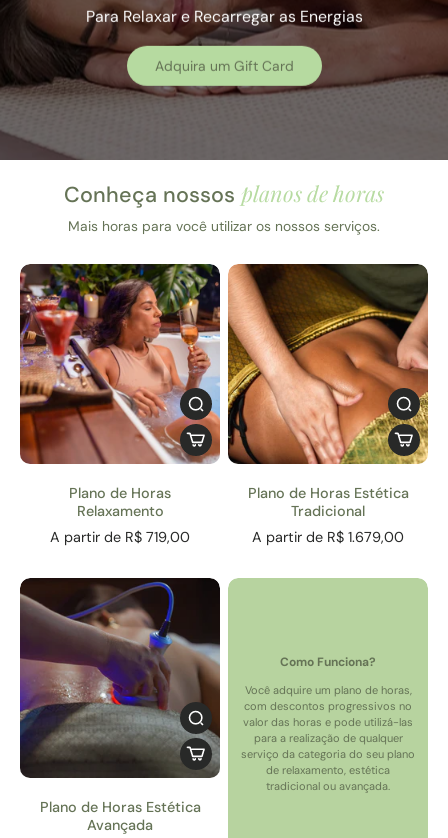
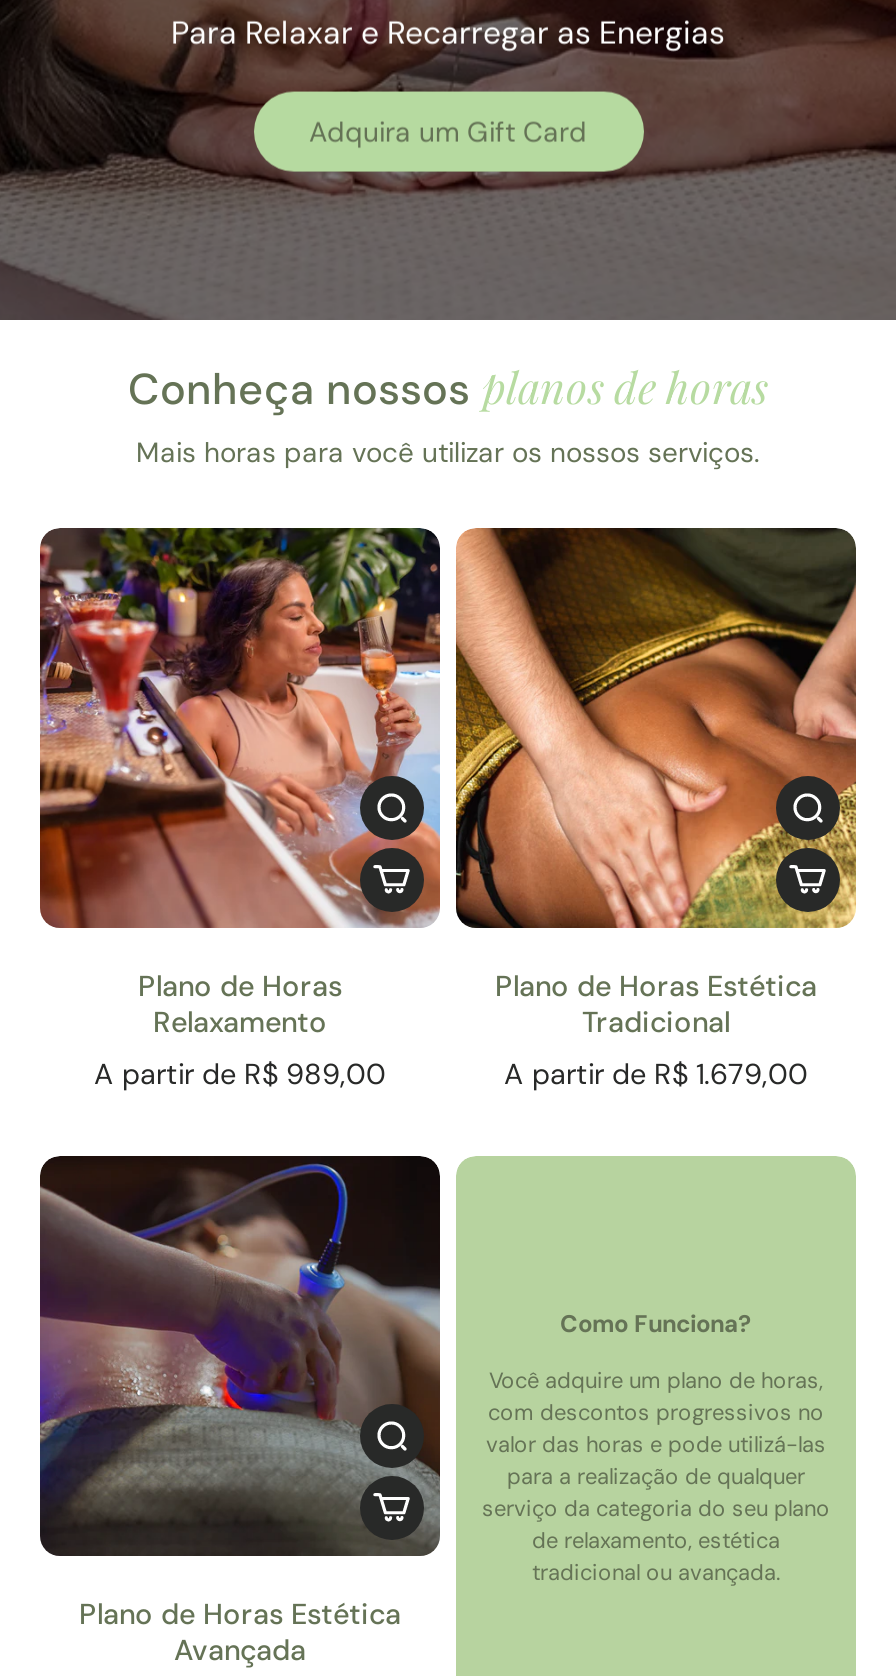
[50,528,190,546] A partir de R$ 719,00 -> [94,1056,386,1092] A partir de R$ 989,00

